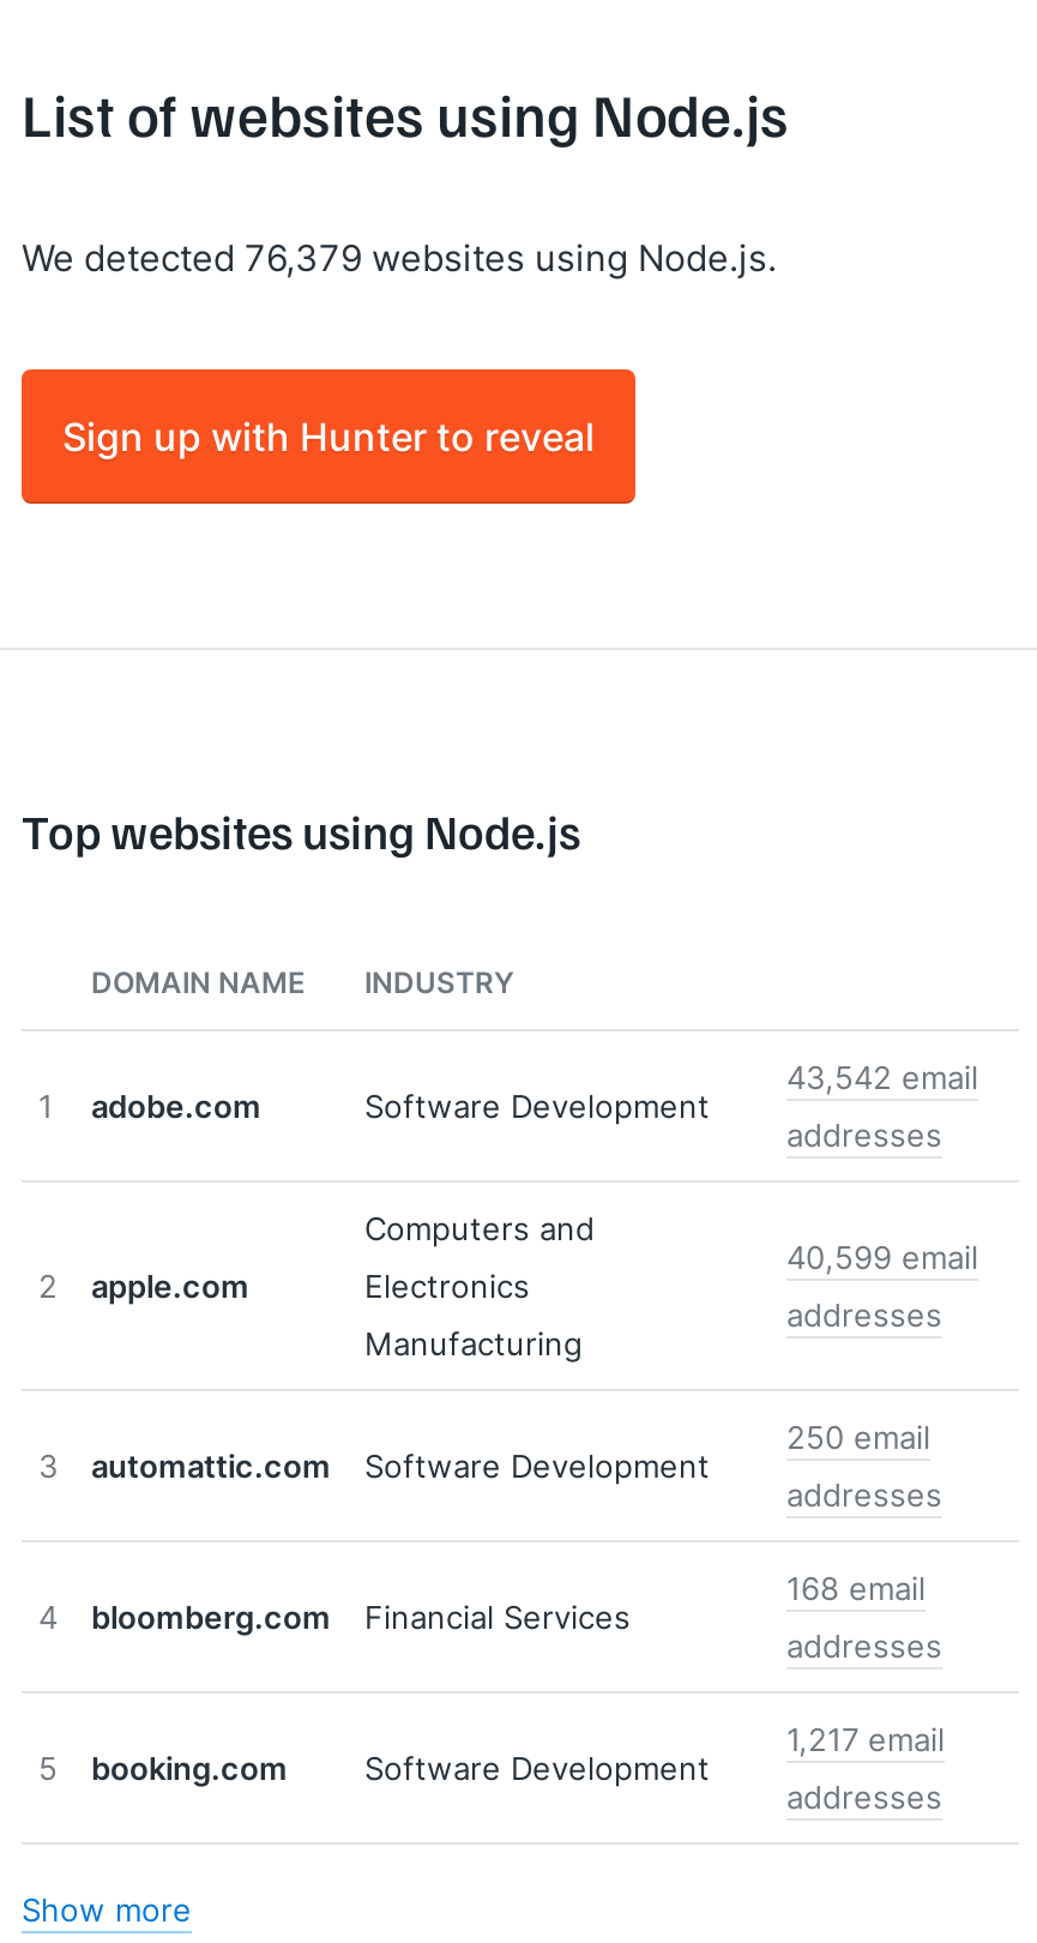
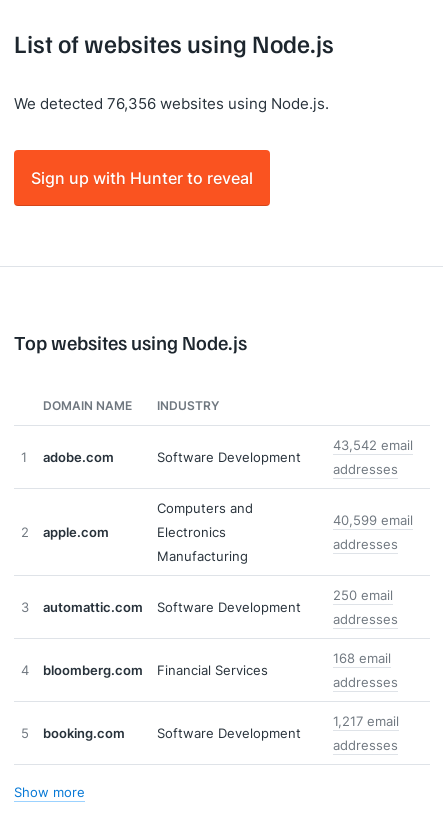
[22,233,777,283] We detected 76,379 websites using Node.js. -> [14,93,329,114] We detected 76,356 websites using Node.js.

